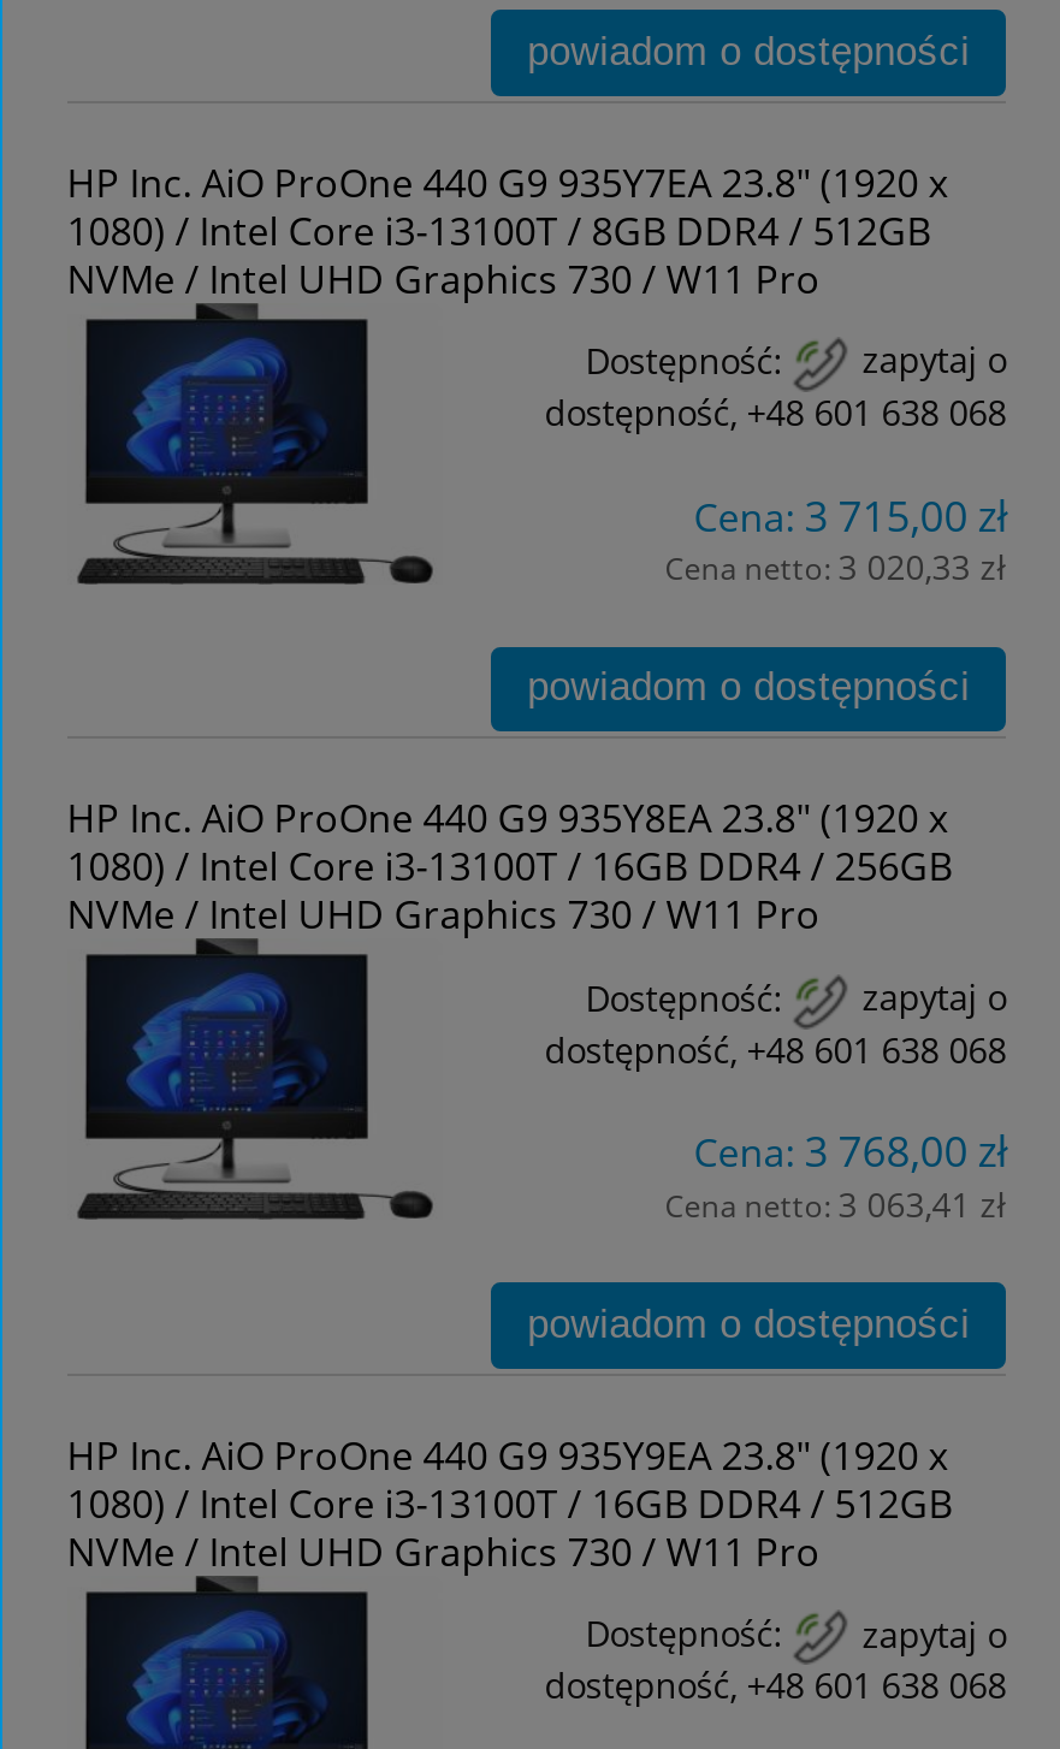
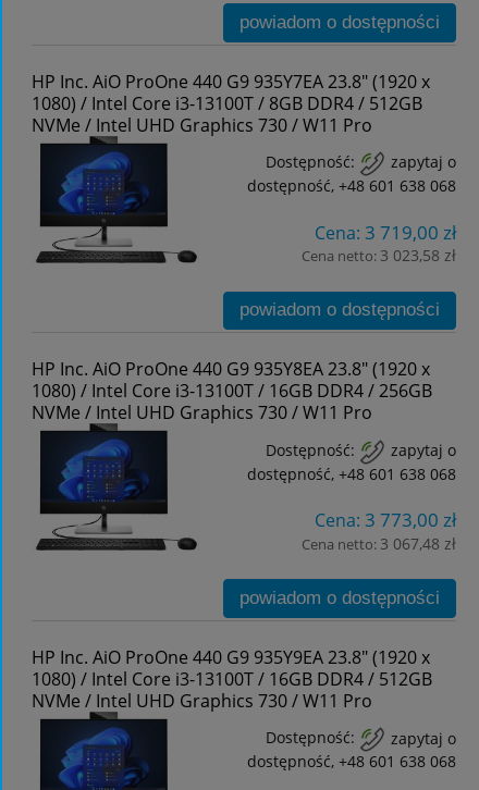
[694,485,1006,543] Cena: 3 715,00 zł -> [315,218,456,245] Cena: 3 719,00 zł
[665,543,1006,589] Cena netto: 3 020,33 zł -> [302,245,456,265] Cena netto: 3 023,58 zł
[694,1122,1006,1180] Cena: 3 768,00 zł -> [315,506,456,532] Cena: 3 773,00 zł
[665,1180,1006,1226] Cena netto: 3 063,41 zł -> [302,533,456,553] Cena netto: 3 067,48 zł

